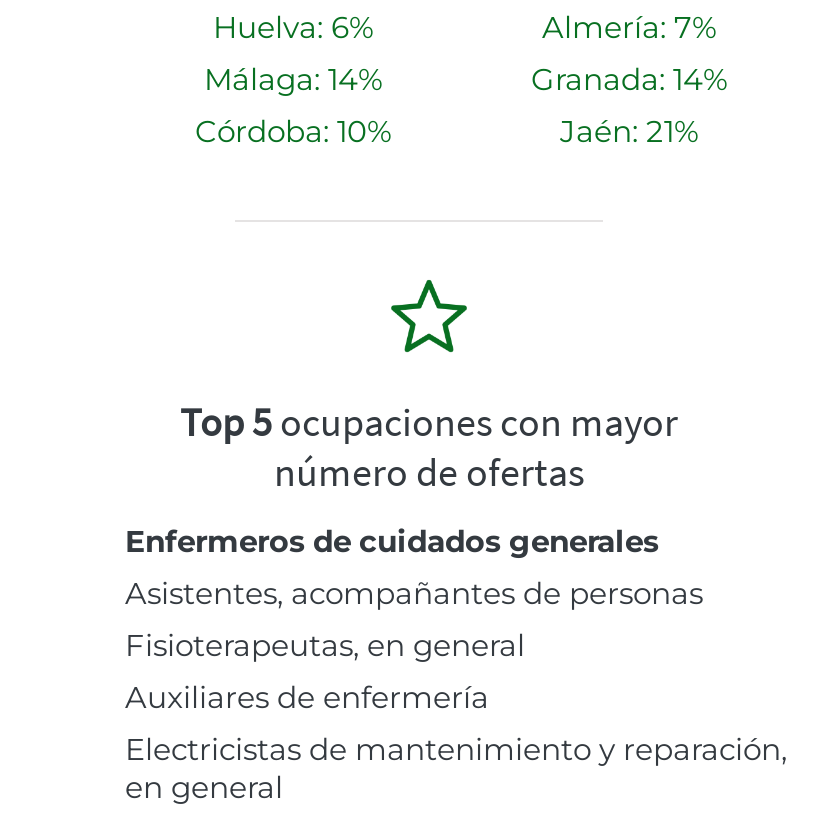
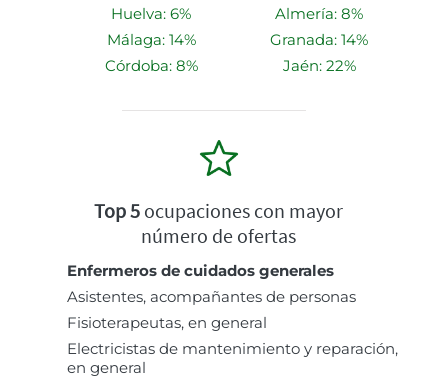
[542,8,716,46] Almería: 7% -> [275,4,363,23] Almería: 8%
[195,112,391,150] Córdoba: 10% -> [104,56,197,75] Córdoba: 8%
[560,112,698,150] Jaén: 21% -> [282,56,355,75] Jaén: 22%
[125,678,489,716] Auxiliares de enfermería -> none

